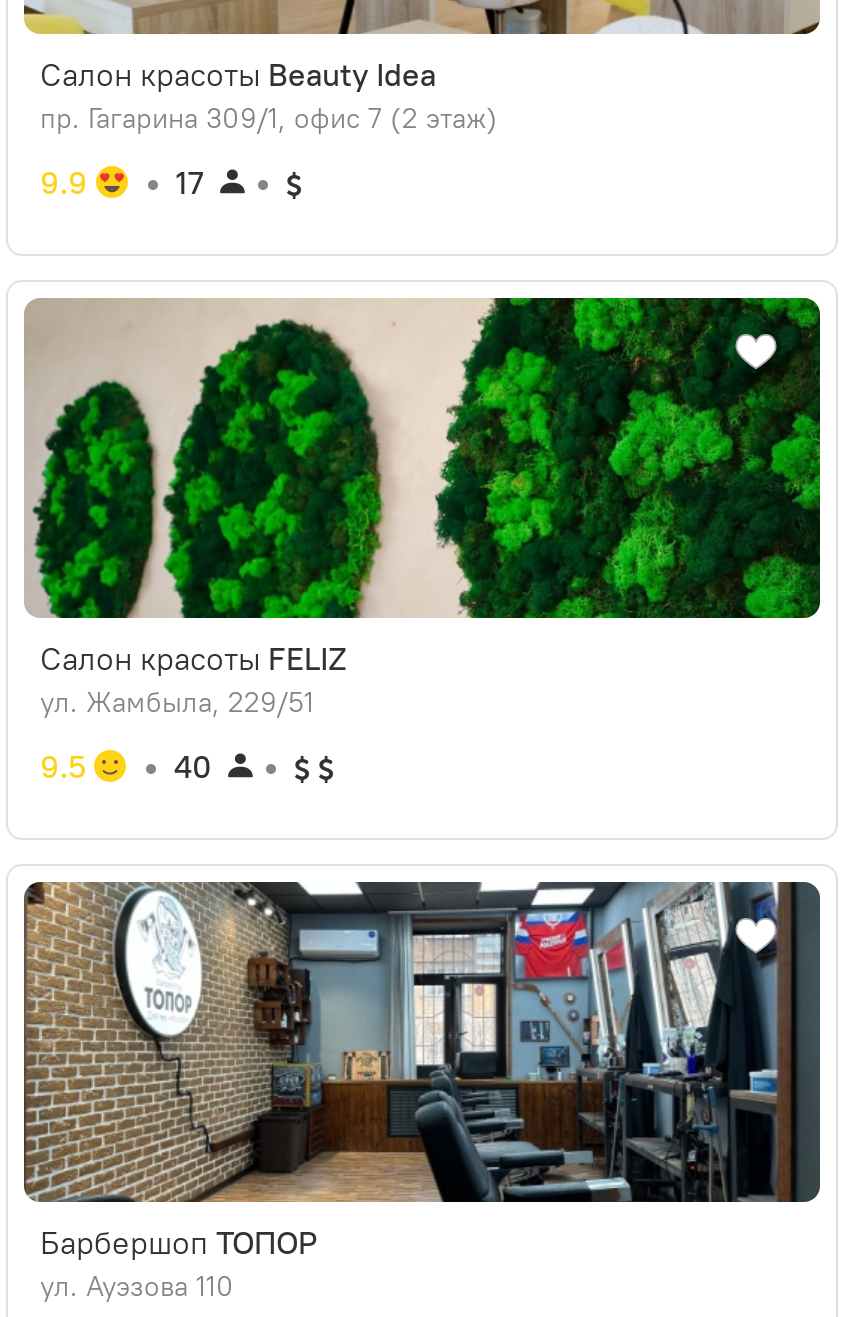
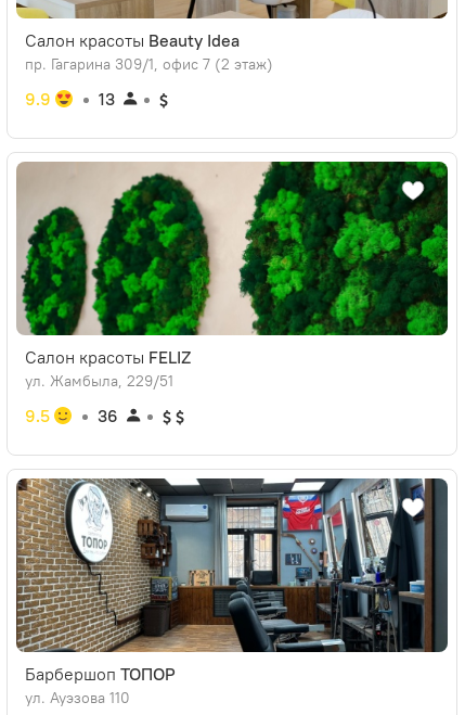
[176,162,204,202] 17 -> [99,88,115,110] 13
[174,746,212,786] 40 -> [98,405,118,426] 36

